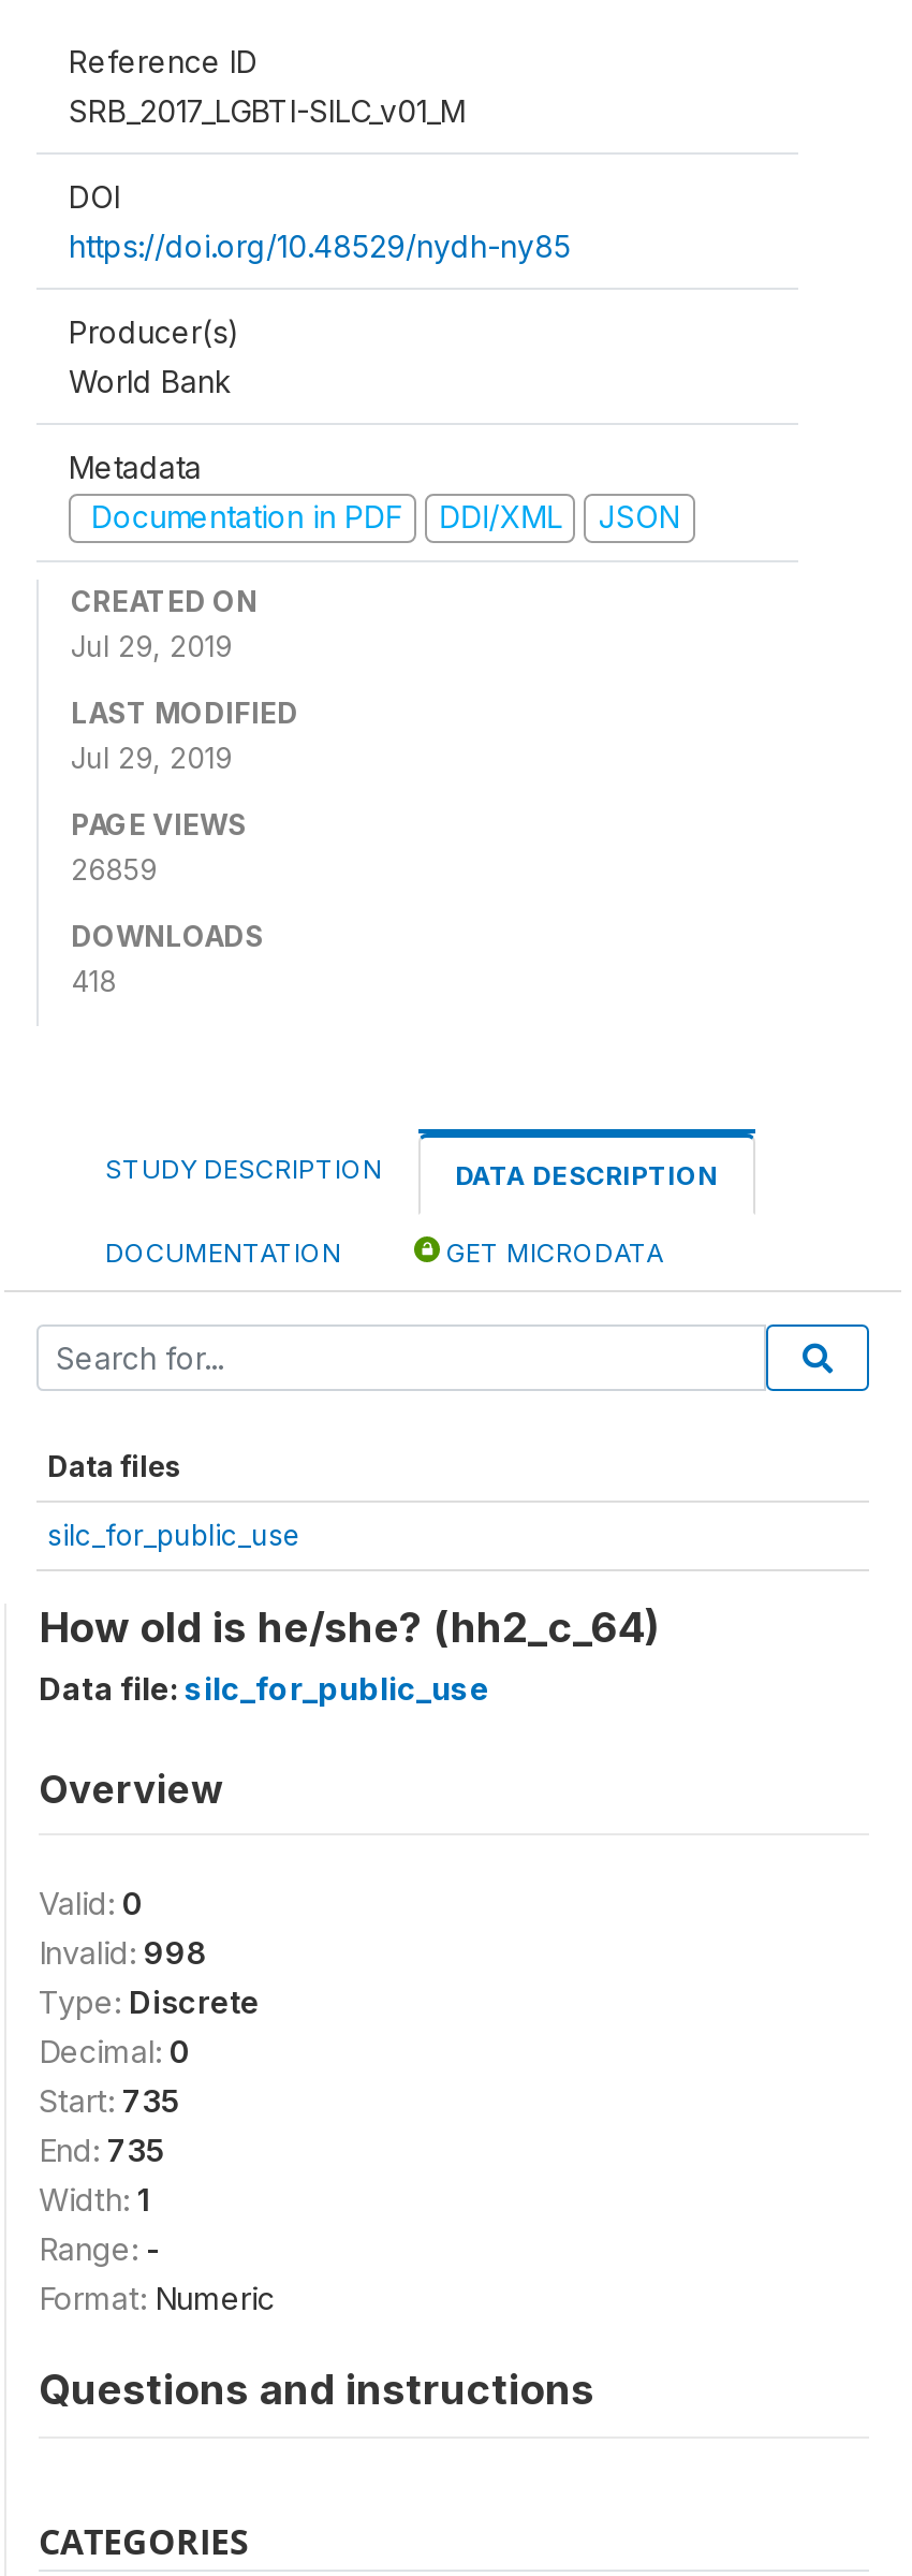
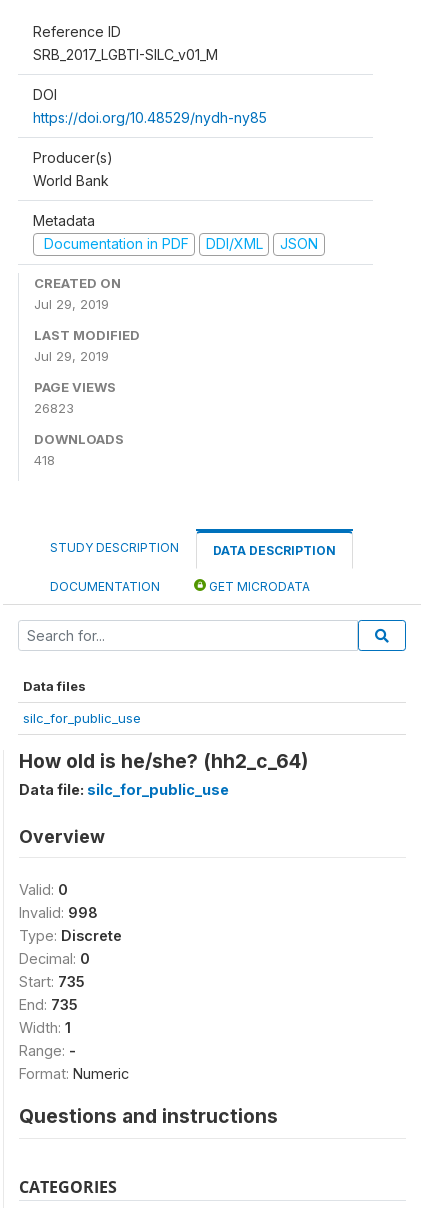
[71,851,157,885] 26859 -> [34,399,74,415] 26823

